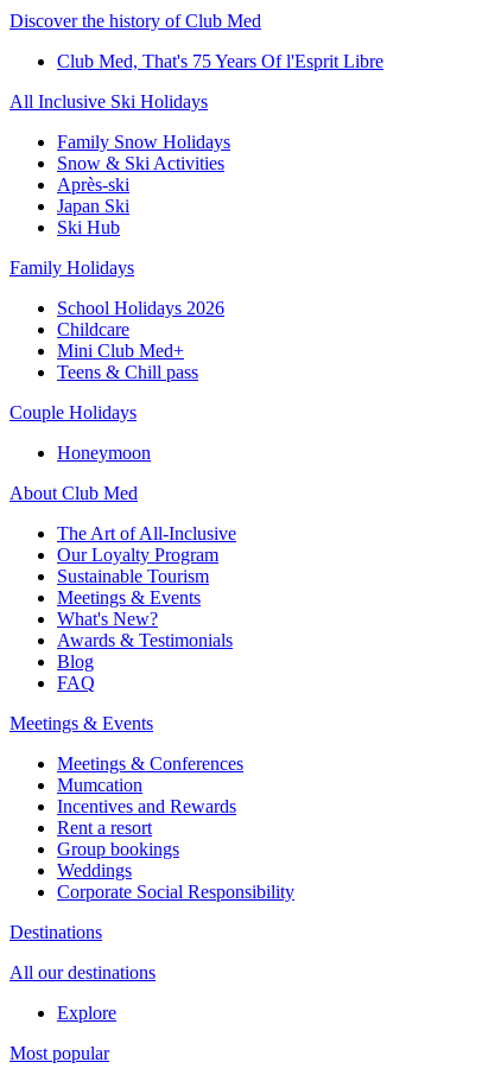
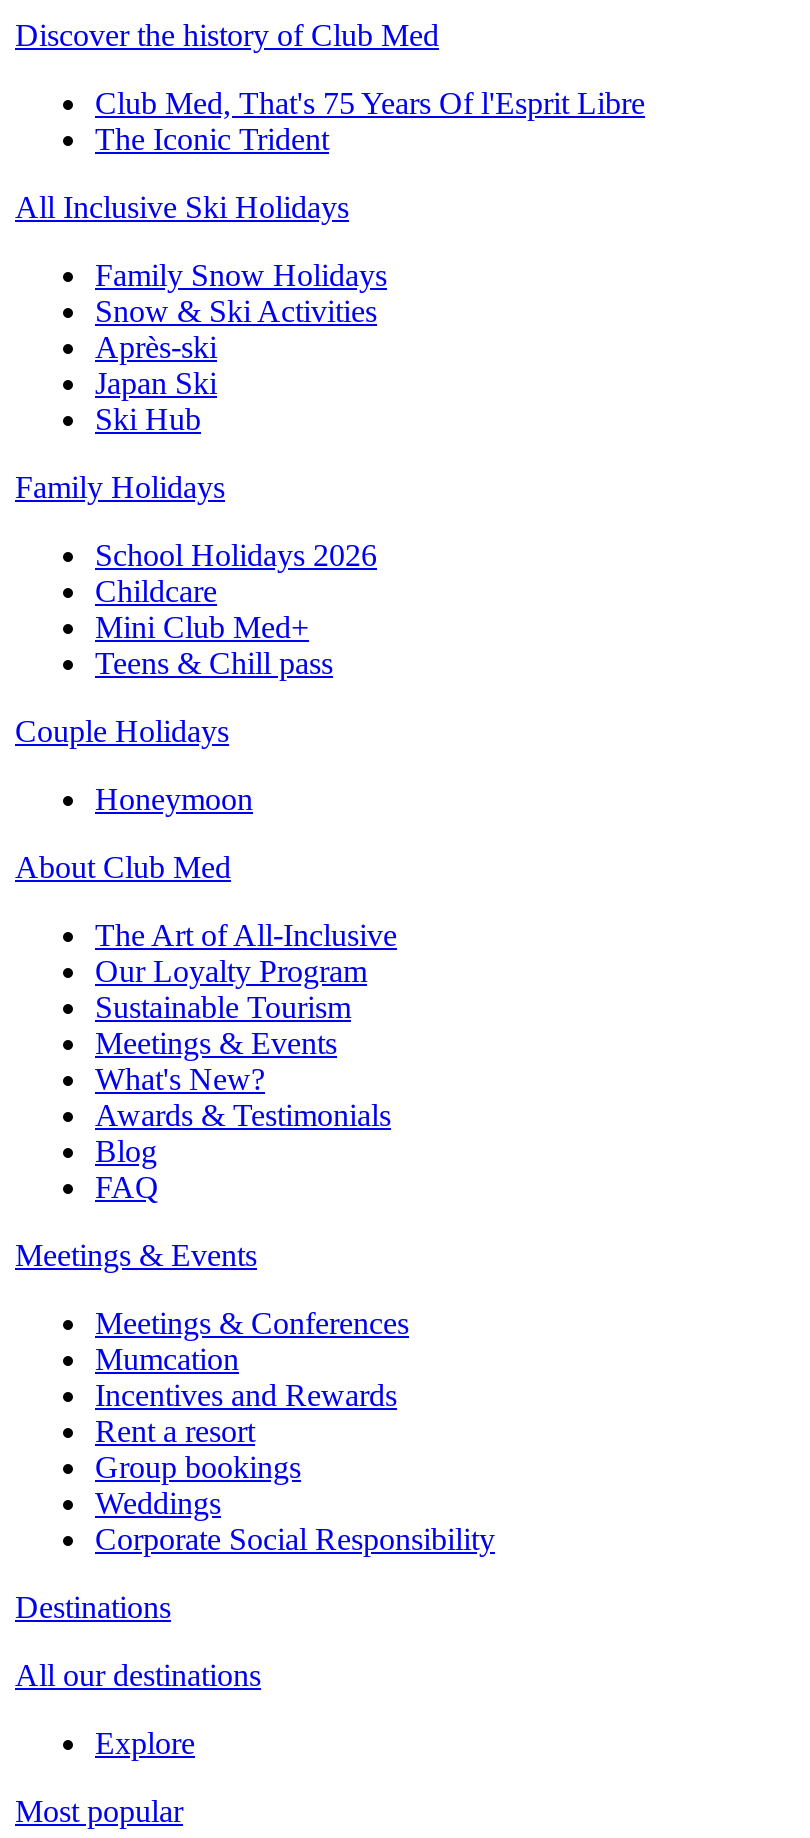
none -> [95,123,329,157] The Iconic Trident

